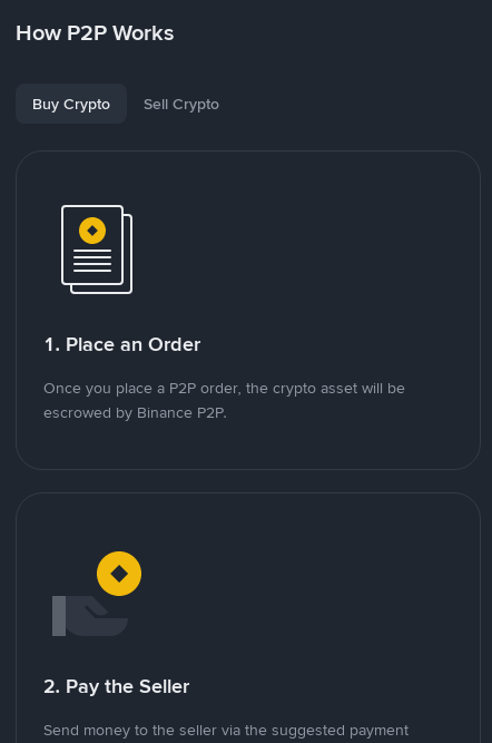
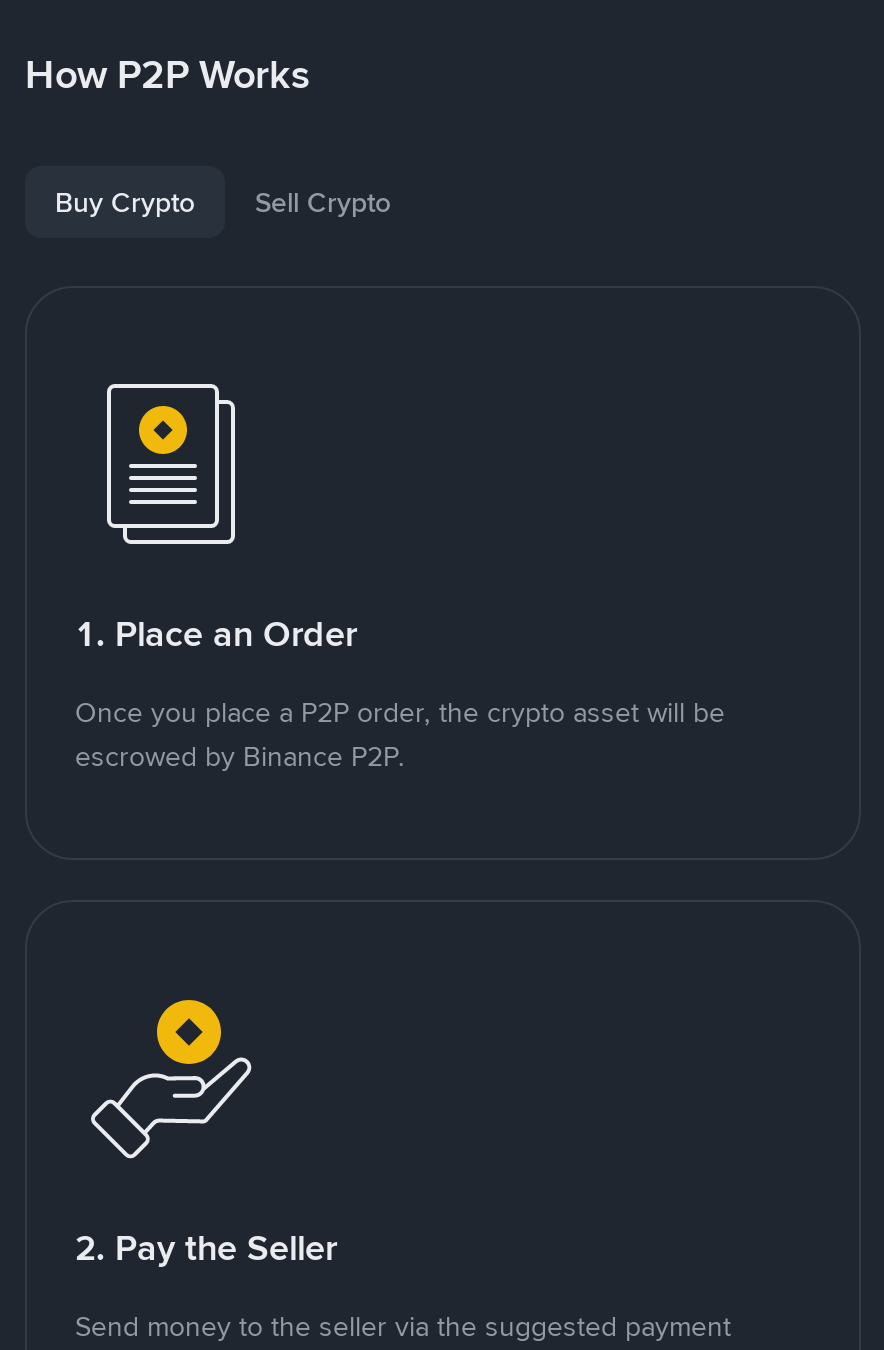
[51,548,142,637] [image] -> [91,998,253,1160] [image]

